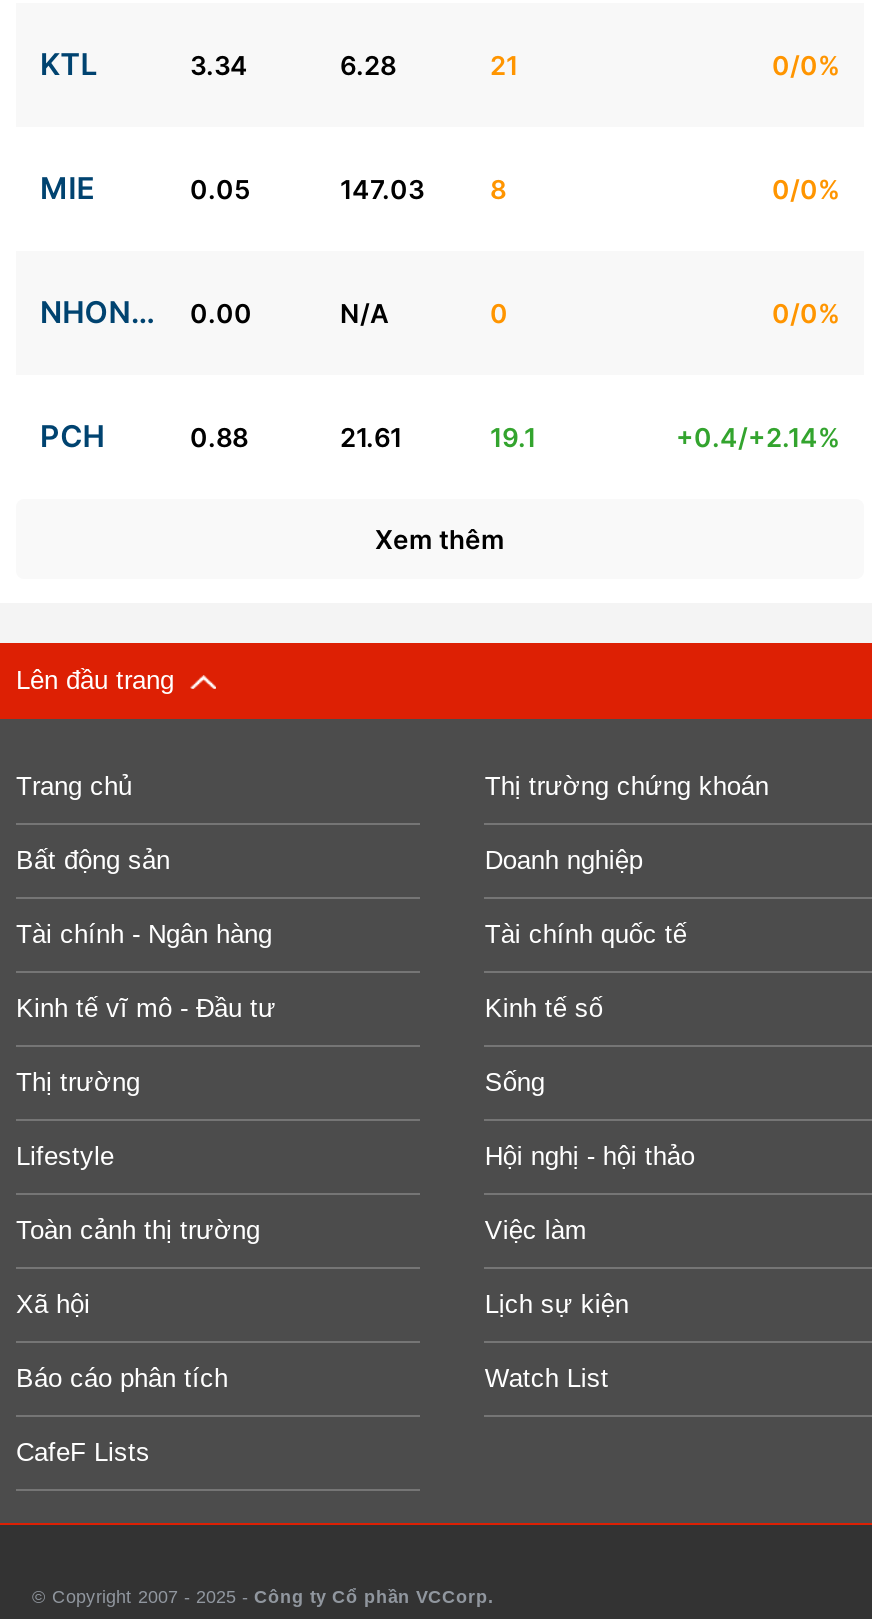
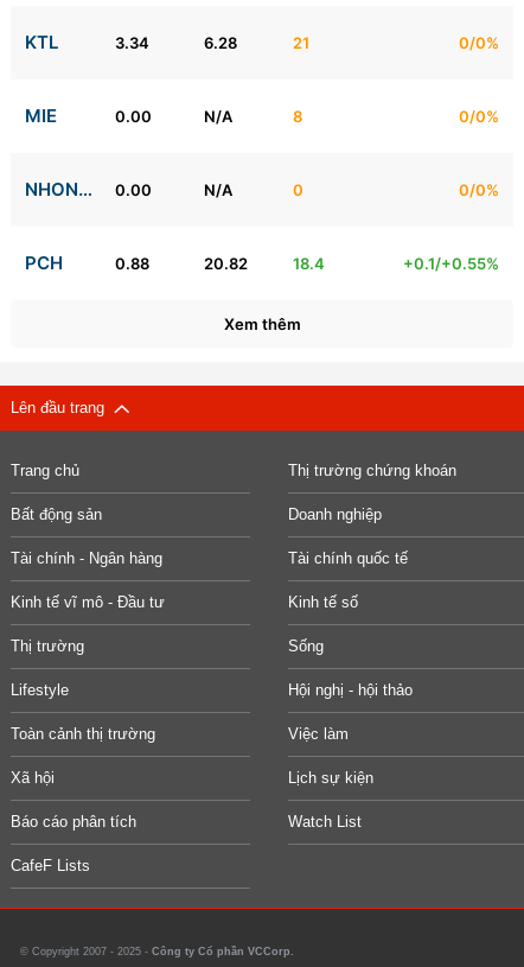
[190,172,424,204] 0.05 | 147.03 -> [115,106,232,125] 0.00 | N/A
[340,420,402,452] 21.61 -> [204,254,248,273] 20.82
[490,420,536,452] 19.1 -> [293,254,325,273] 18.4
[676,420,840,452] +0.4/+2.14% -> [403,254,499,273] +0.1/+0.55%

